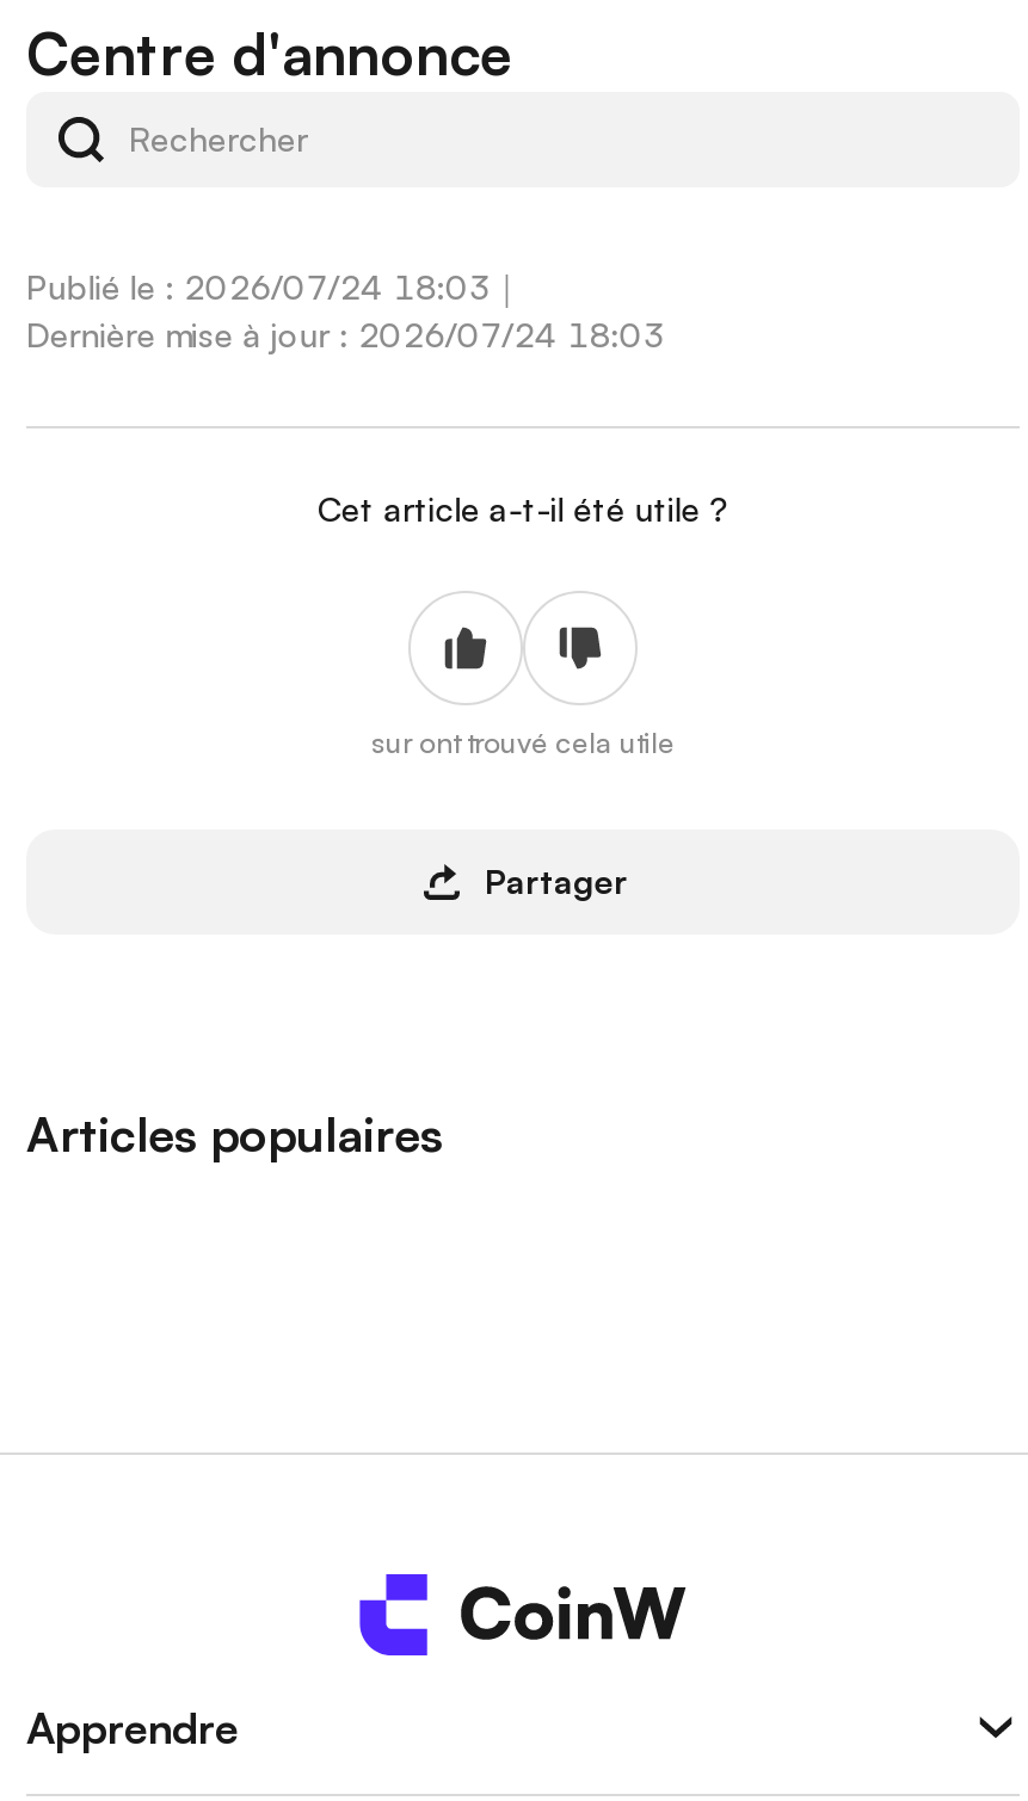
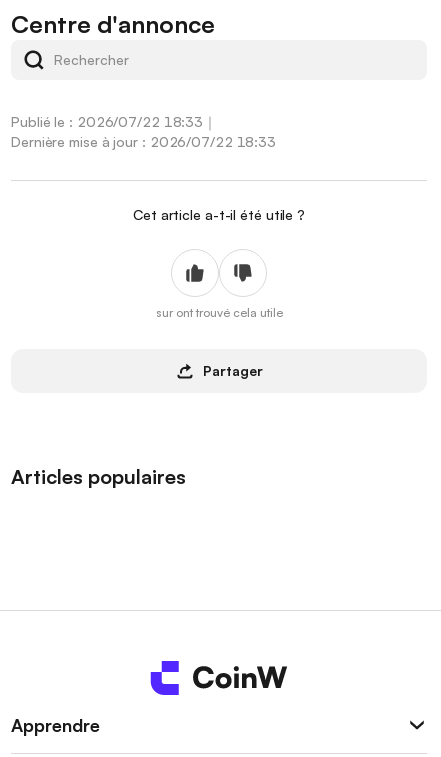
[26,266,523,307] Publié le : 2026/07/24 18:03｜ -> [11,113,217,130] Publié le : 2026/07/22 18:33｜
[26,314,664,354] Dernière mise à jour : 2026/07/24 18:03 -> [11,133,276,150] Dernière mise à jour : 2026/07/22 18:33

